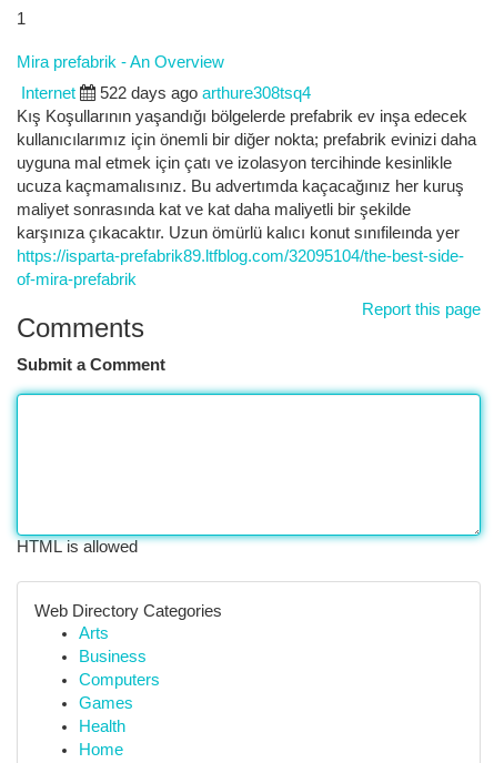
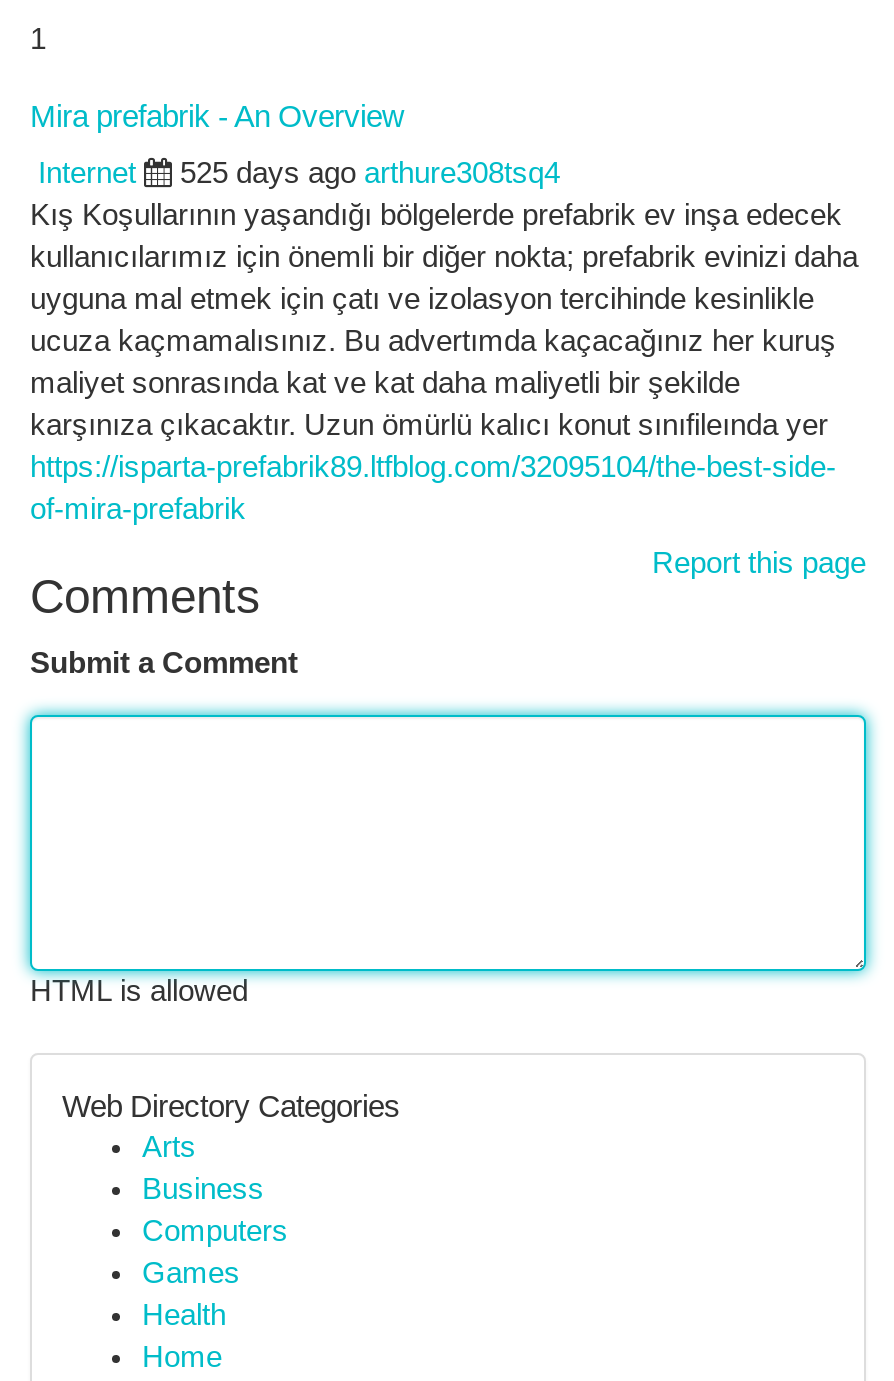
[100,84,311,102] 522 days ago arthure308tsq4 -> [180,157,560,189] 525 days ago arthure308tsq4

